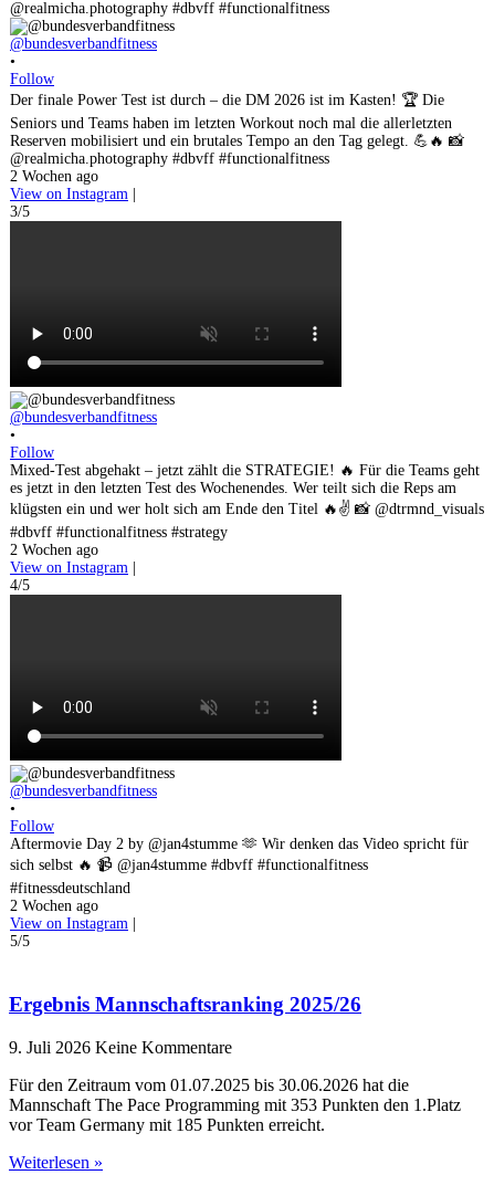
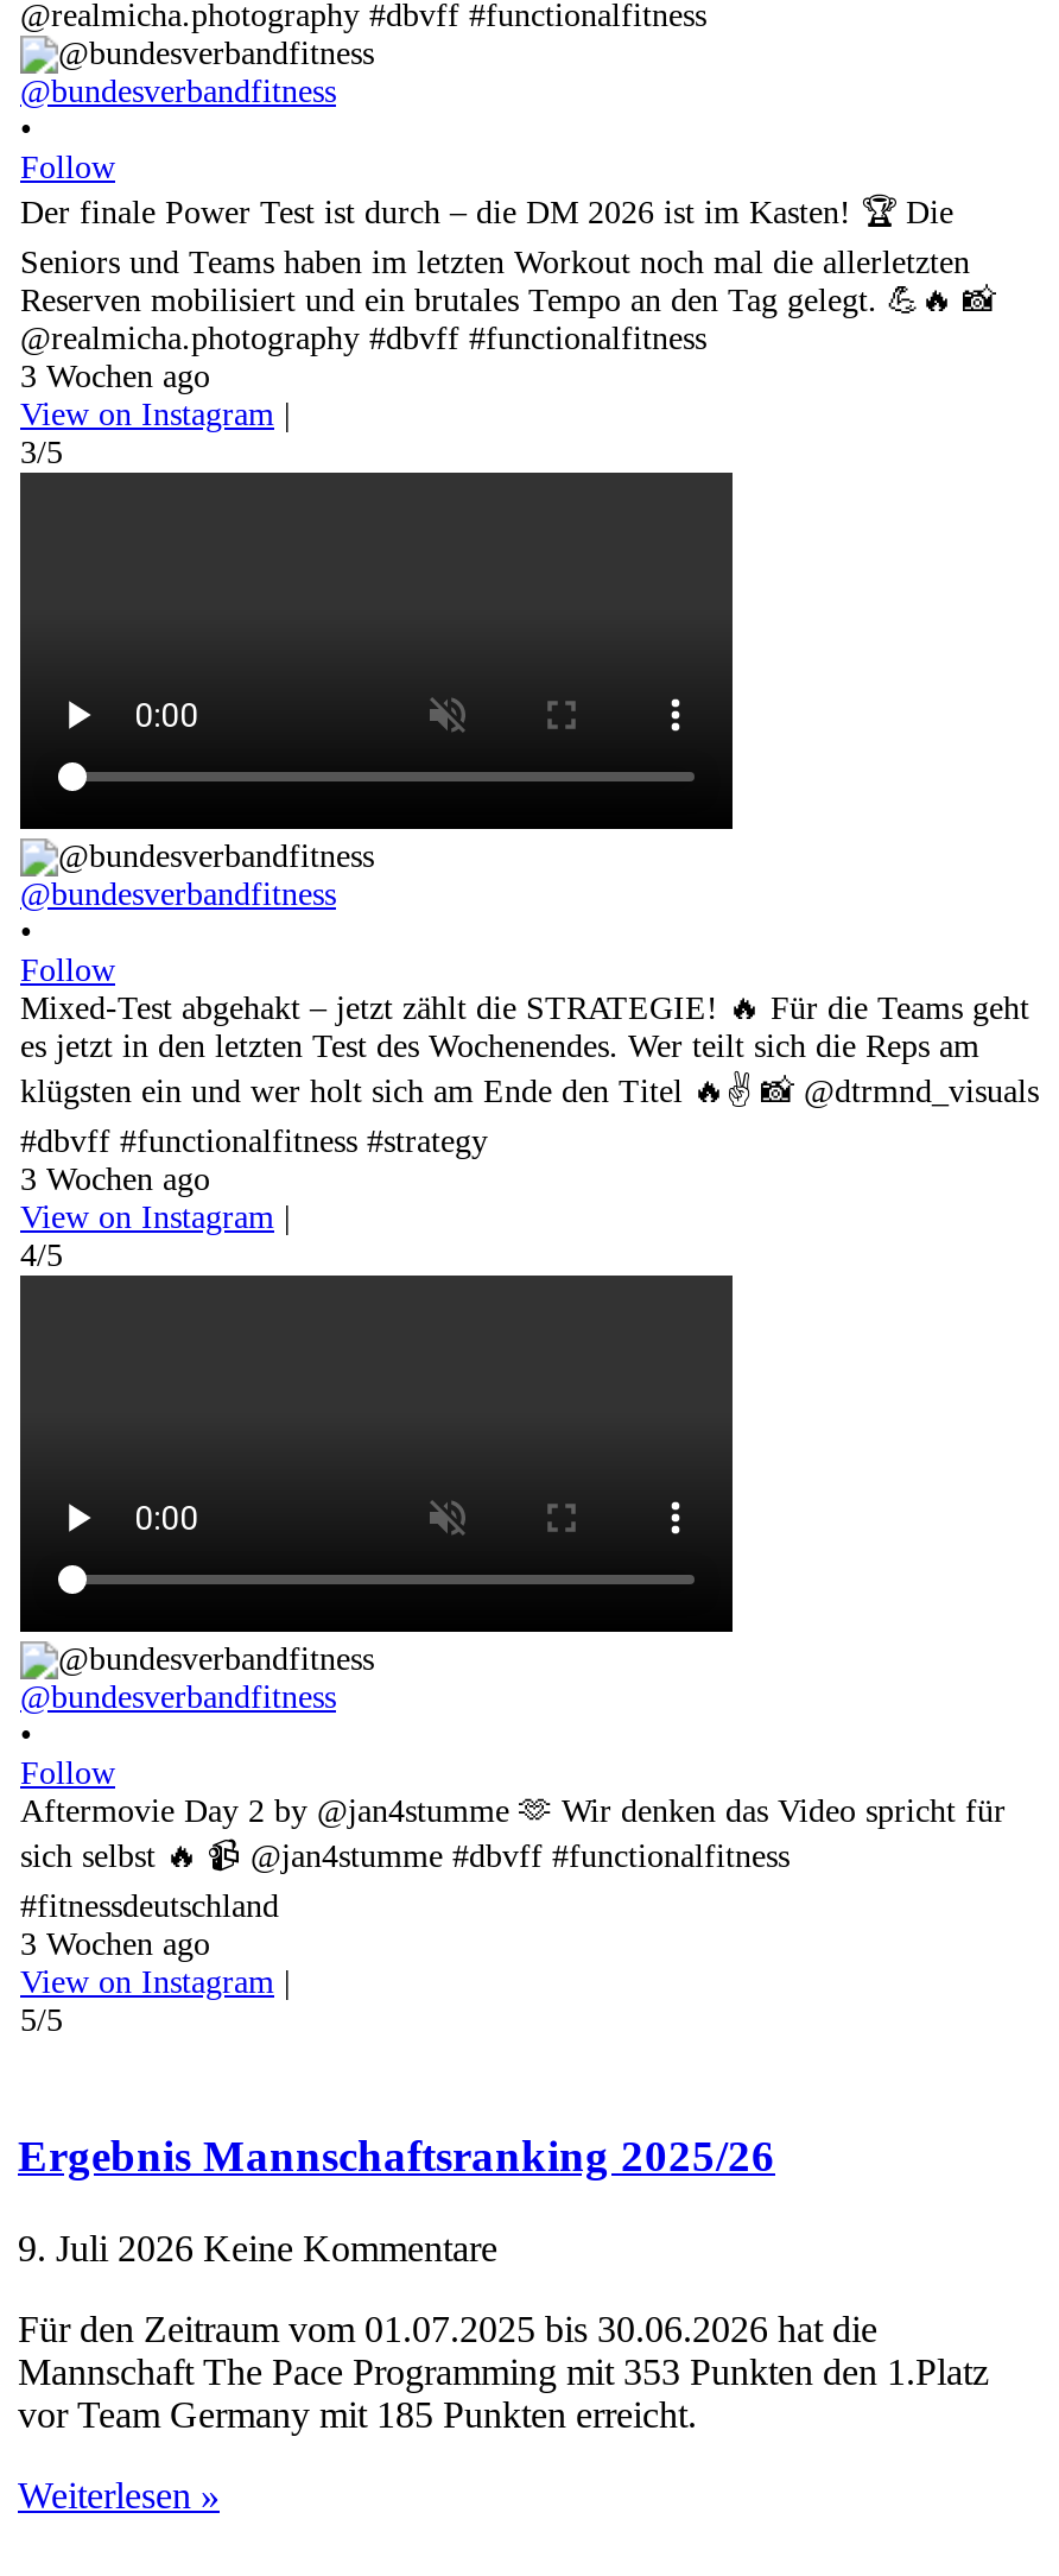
[10,168,98,185] 2 Wochen ago -> [20,359,210,395] 3 Wochen ago
[10,542,98,558] 2 Wochen ago -> [20,1162,210,1198] 3 Wochen ago
[10,898,98,914] 2 Wochen ago -> [20,1927,210,1962] 3 Wochen ago

